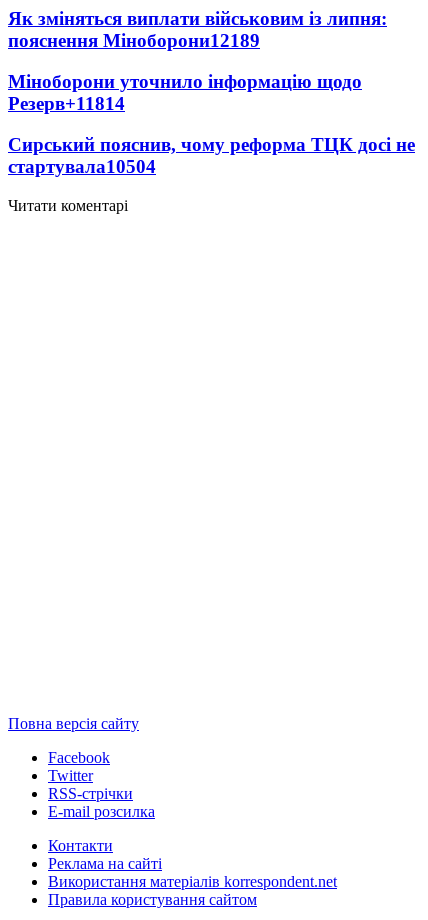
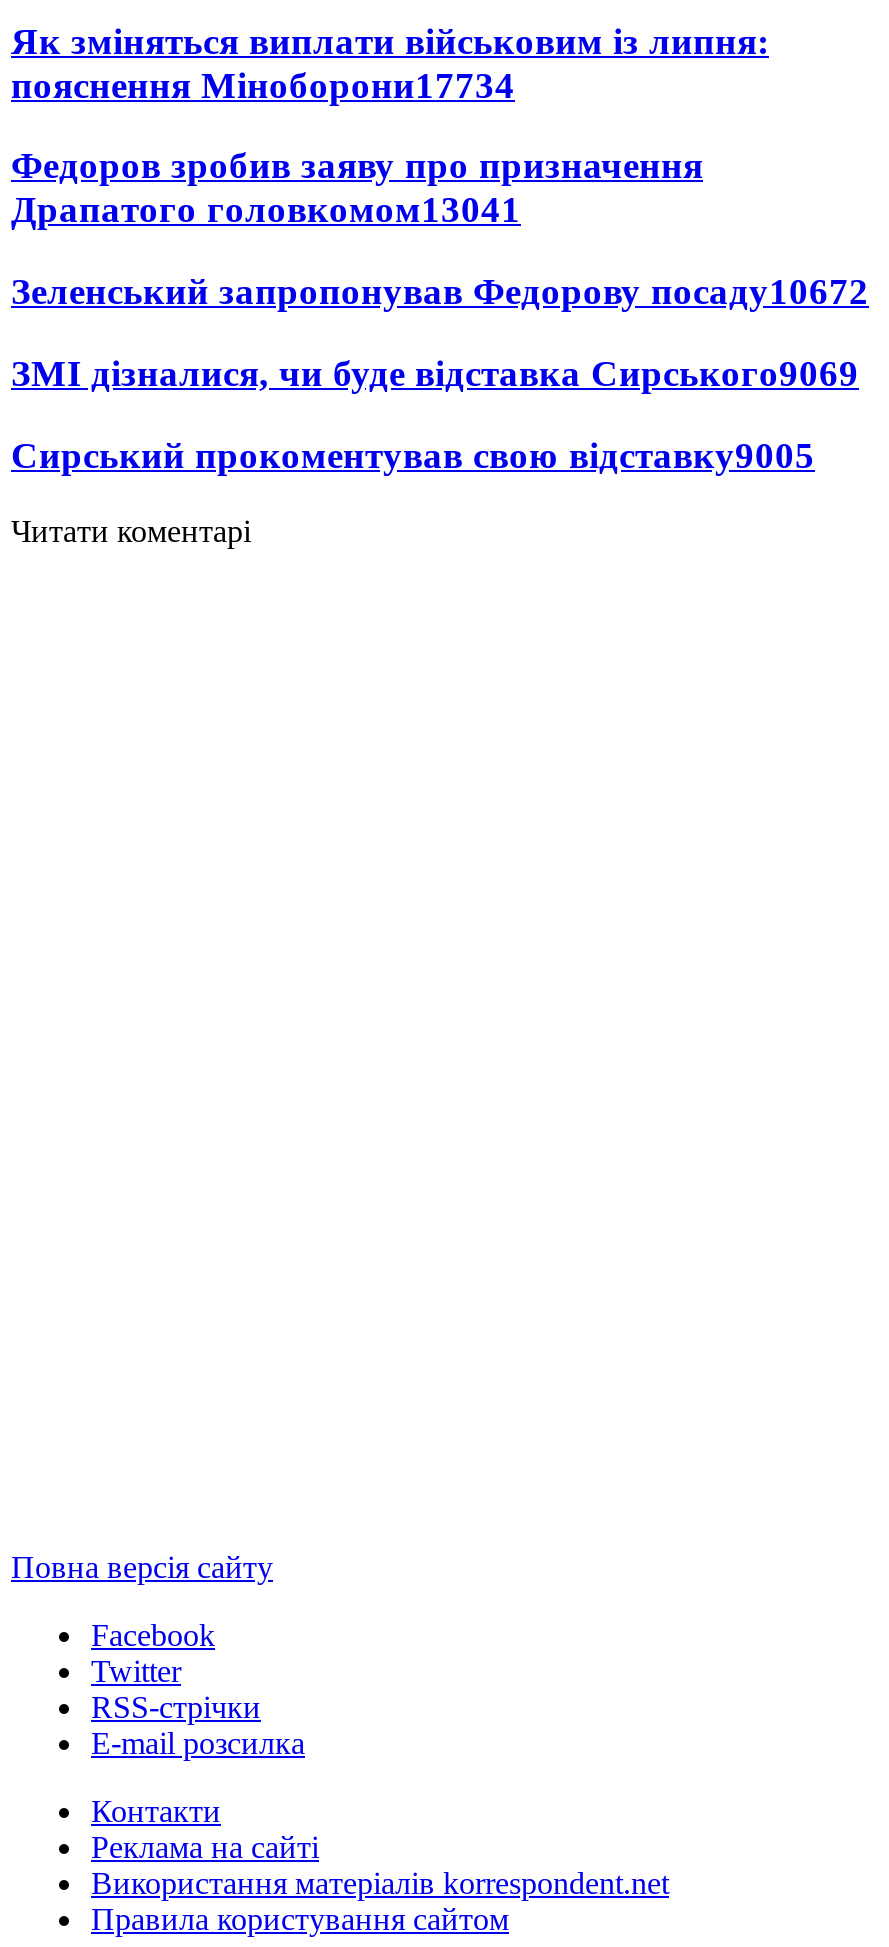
[8,30,415,177] пояснення Міноборони12189 | Міноборони уточнило інформацію щодо | Резерв+11814 | Сирський пояснив, чому реформа ТЦК досі не | стартувала10504 -> [11,64,869,475] пояснення Міноборони17734 | Федоров зробив заяву про призначення | Драпатого головкомом13041 | Зеленський запропонував Федорову посаду10672 | ЗМІ дізналися, чи буде відставка Сирського9069 | Сирський прокоментував свою відставку9005

